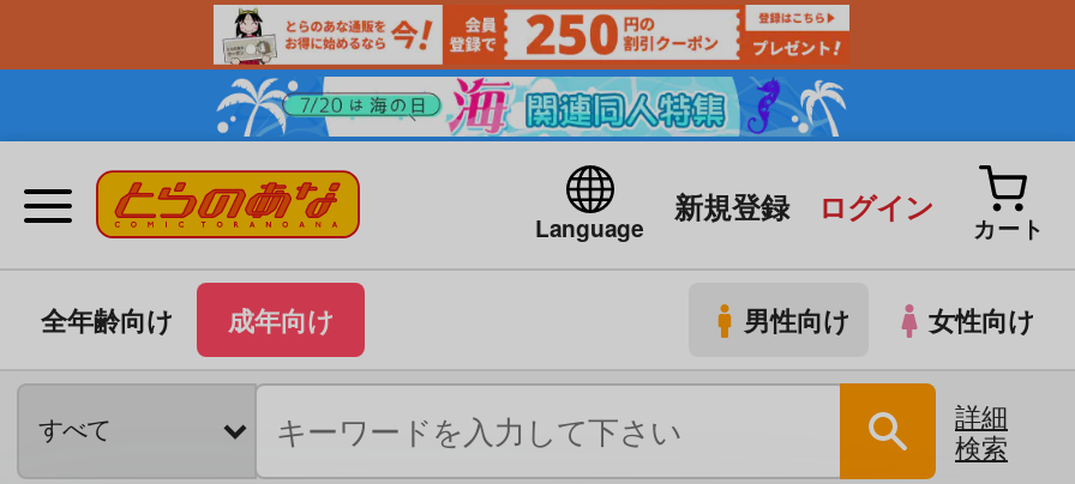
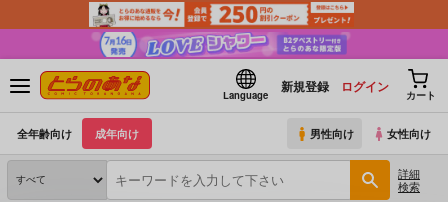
[7,67,1068,144] [image] -> [3,28,445,60] [image]

